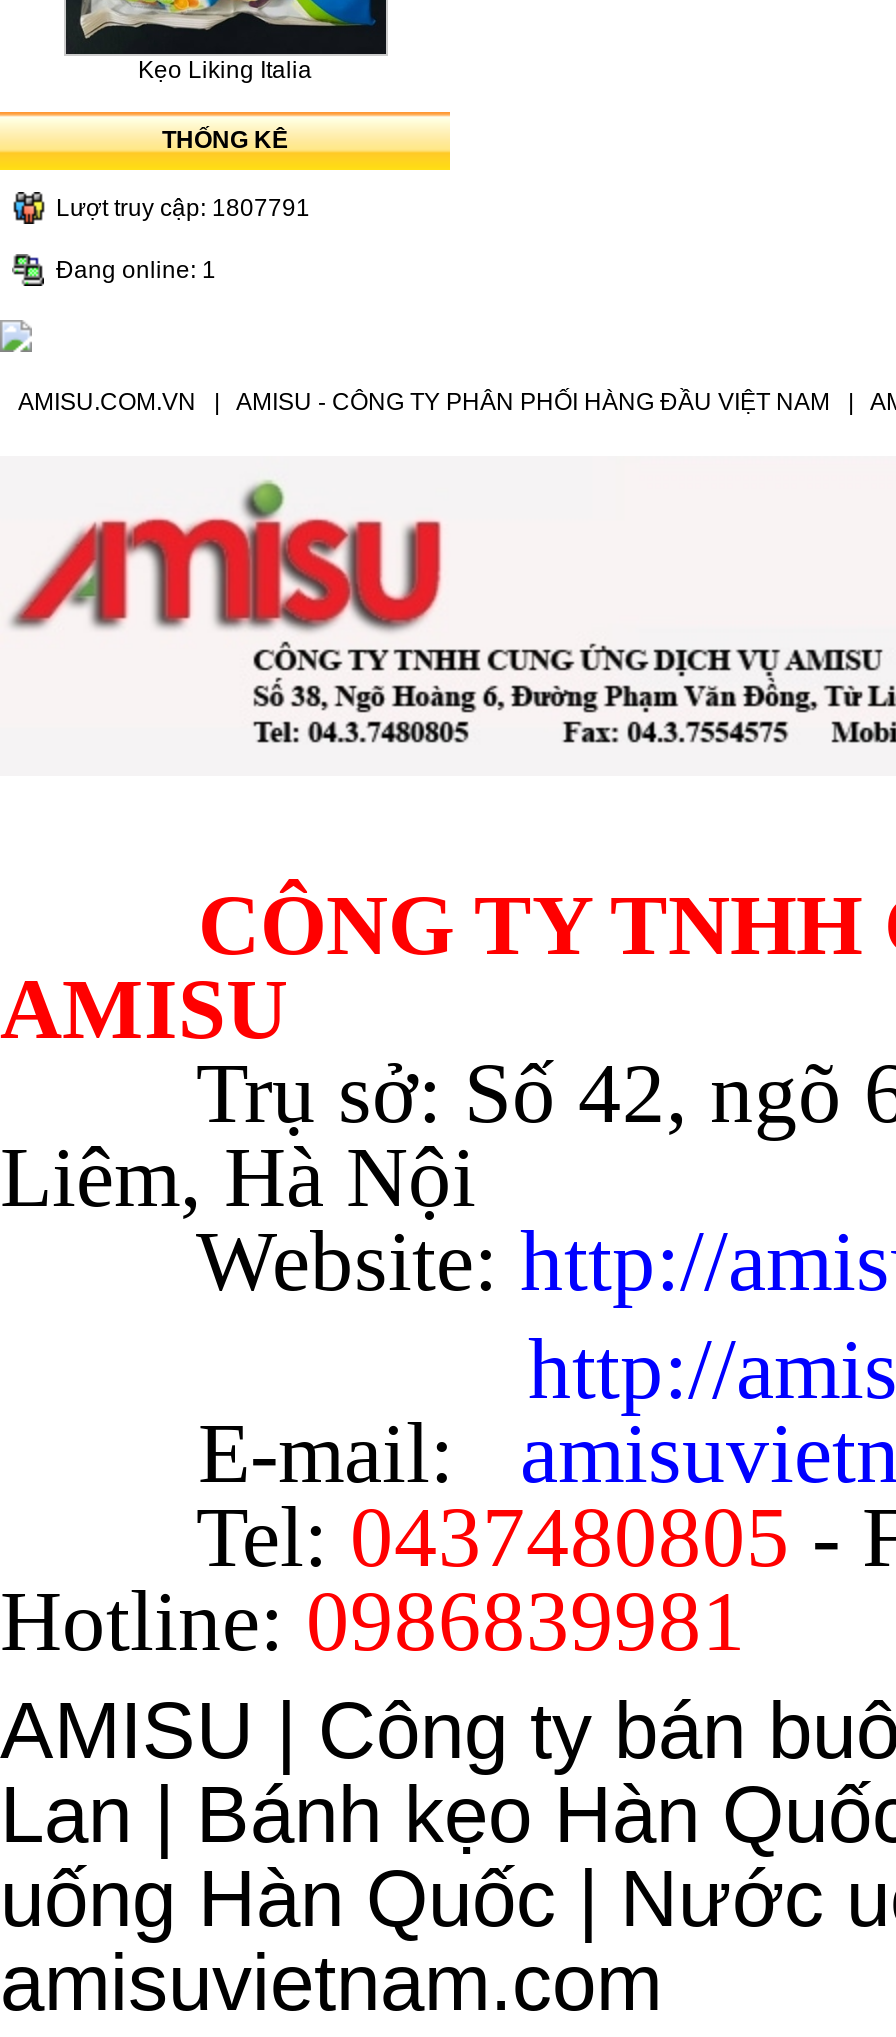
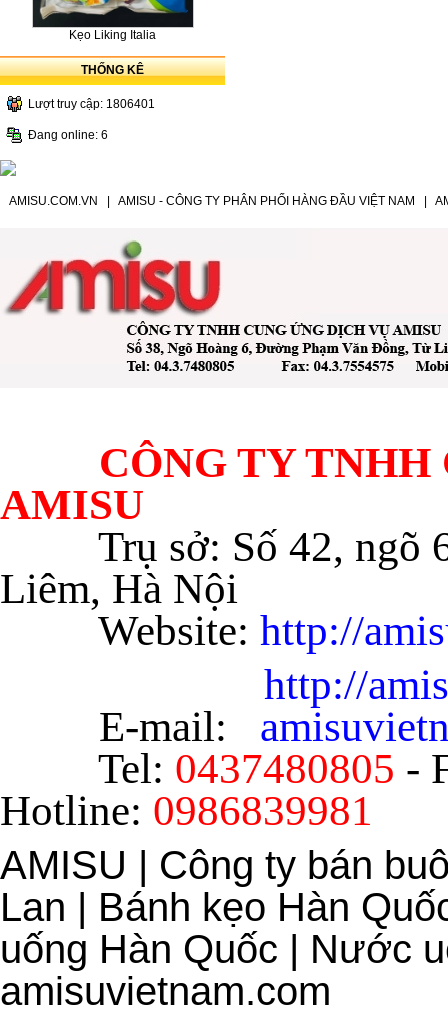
[56,194,310,222] Lượt truy cập: 1807791 -> [28,97,155,111] Lượt truy cập: 1806401
[56,256,216,284] Đang online: 1 -> [28,128,108,142] Đang online: 6

